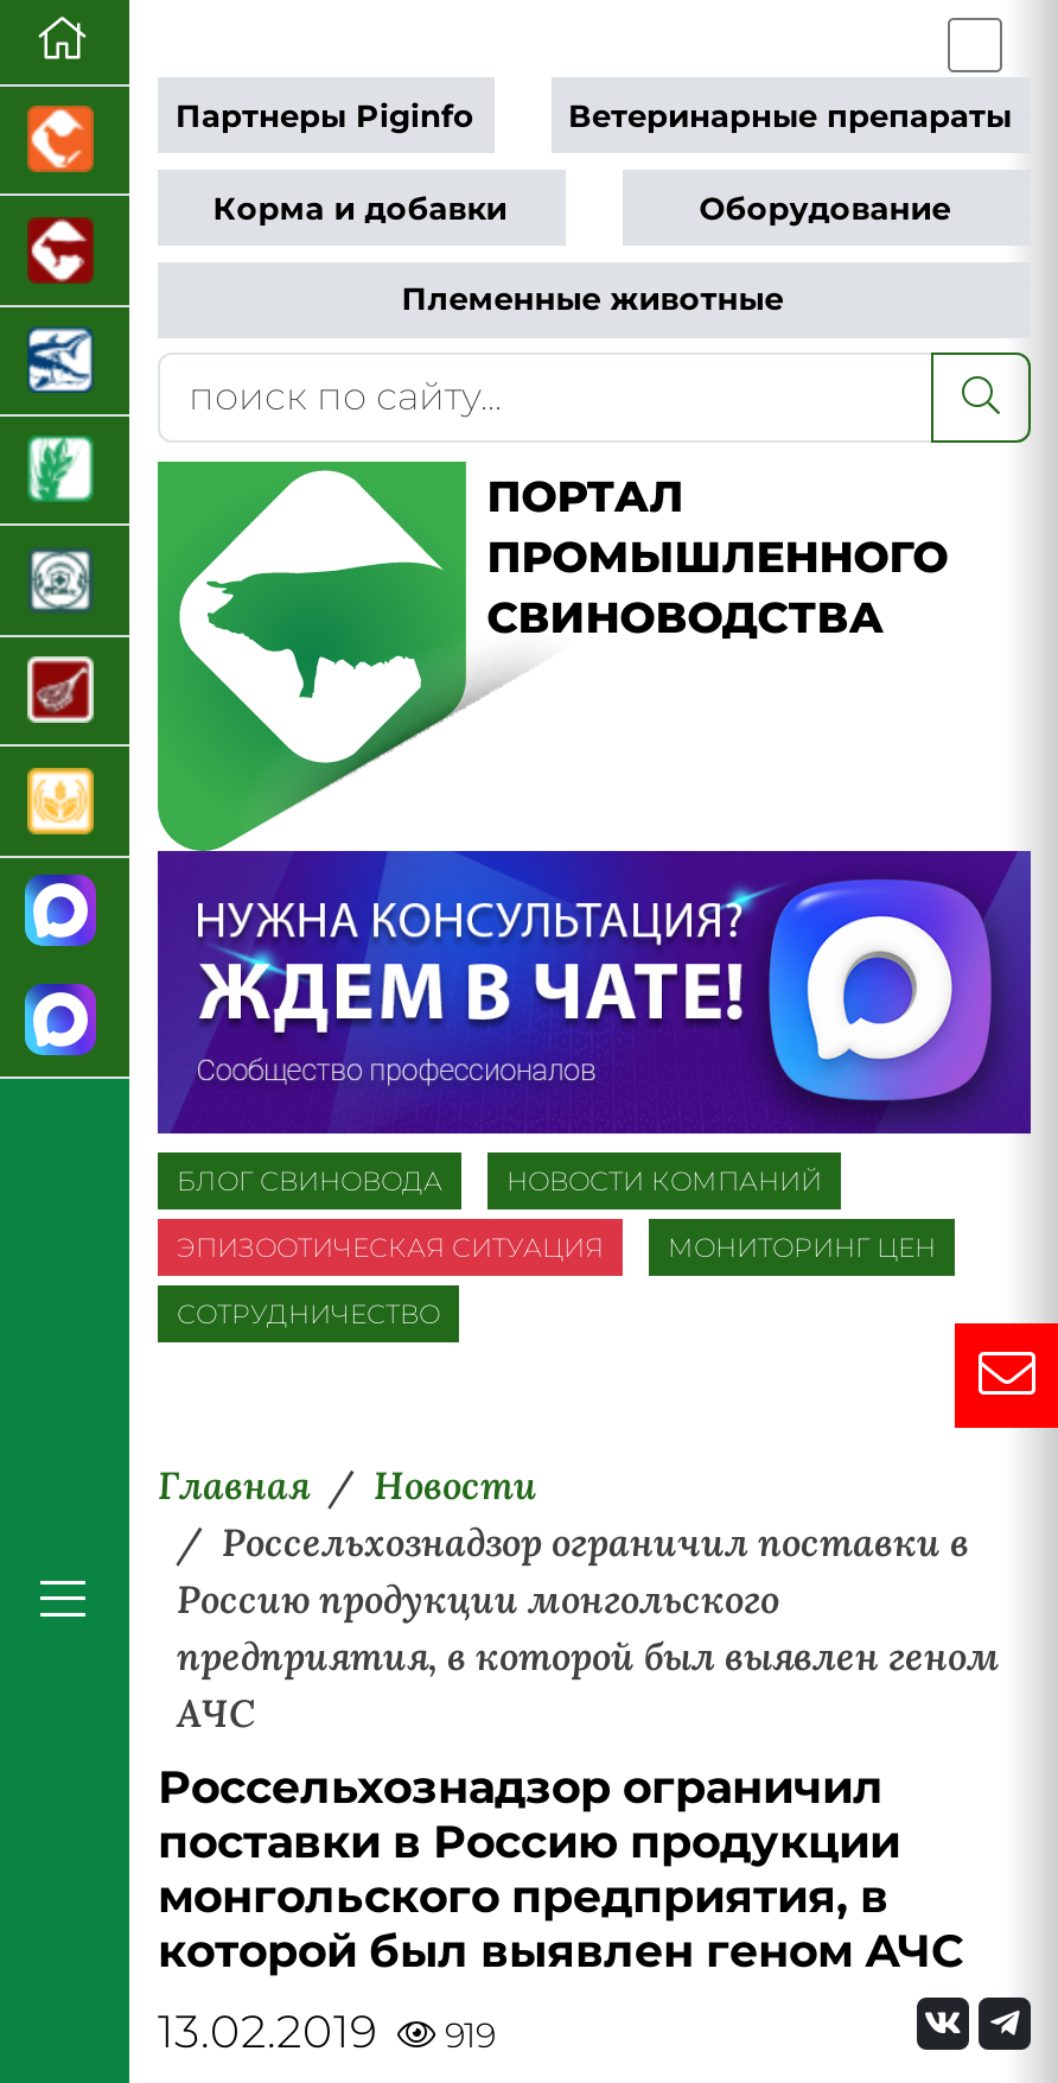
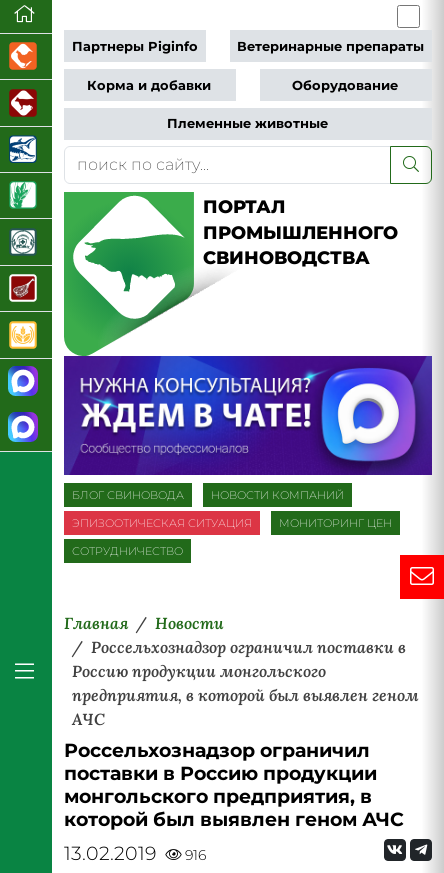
[158,2001,495,2058] 13.02.2019 919 -> [64,840,206,864] 13.02.2019 916

